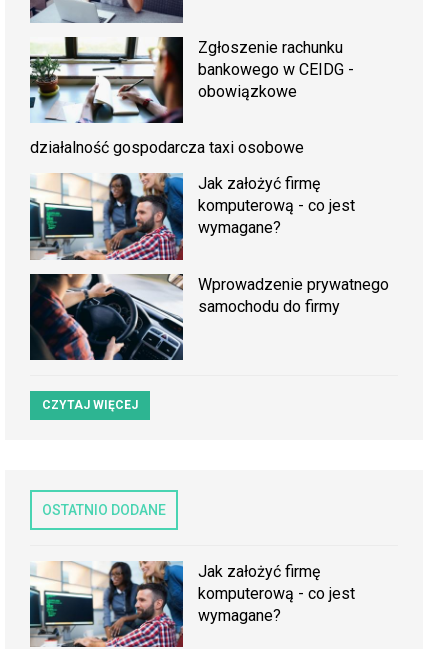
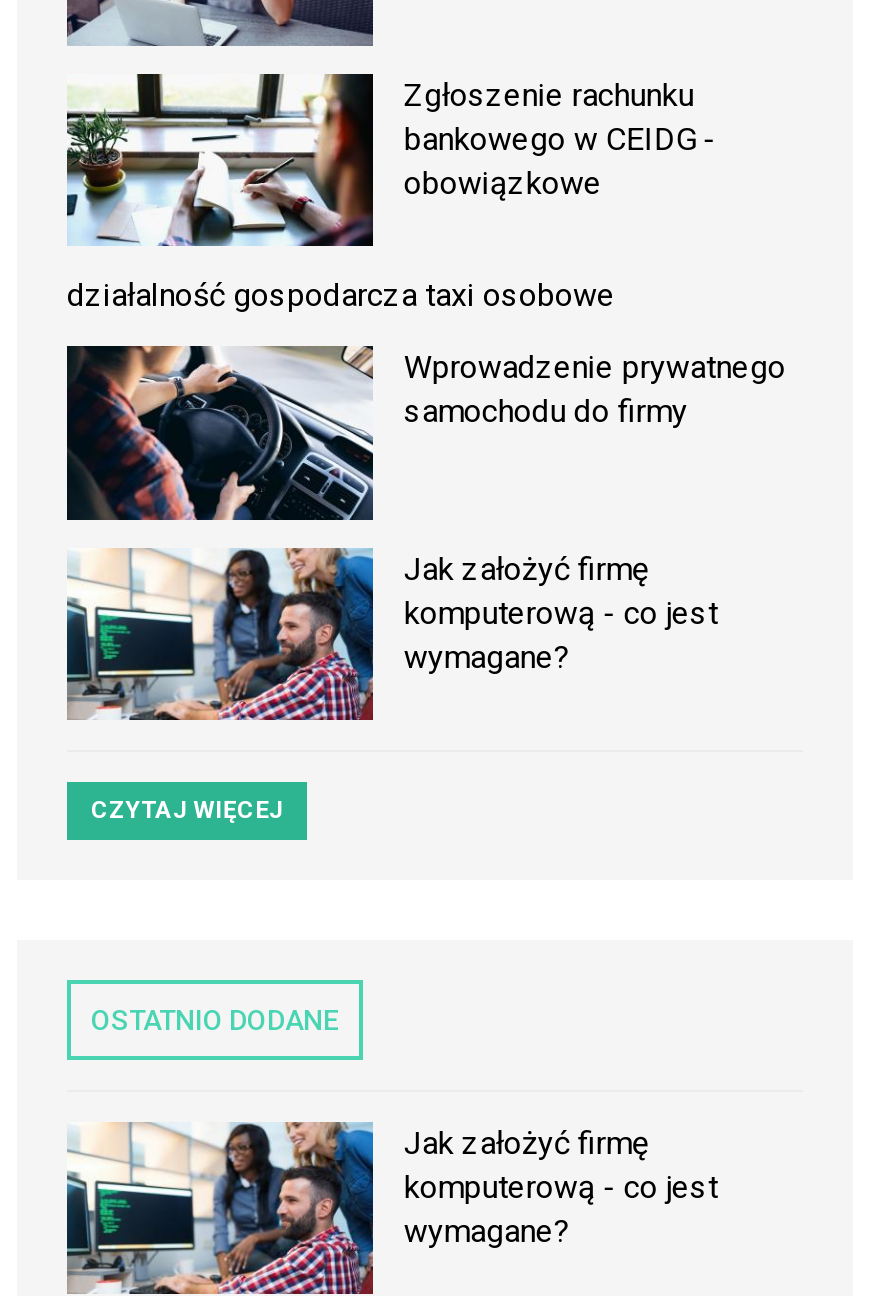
moved [28,172,355,262] -> [63,544,718,724]: [image] | Jak założyć firmę | komputerową - co jest | wymagane?
moved [29,273,389,361] -> [65,344,786,522]: [image] | Wprowadzenie prywatnego | samochodu do firmy

